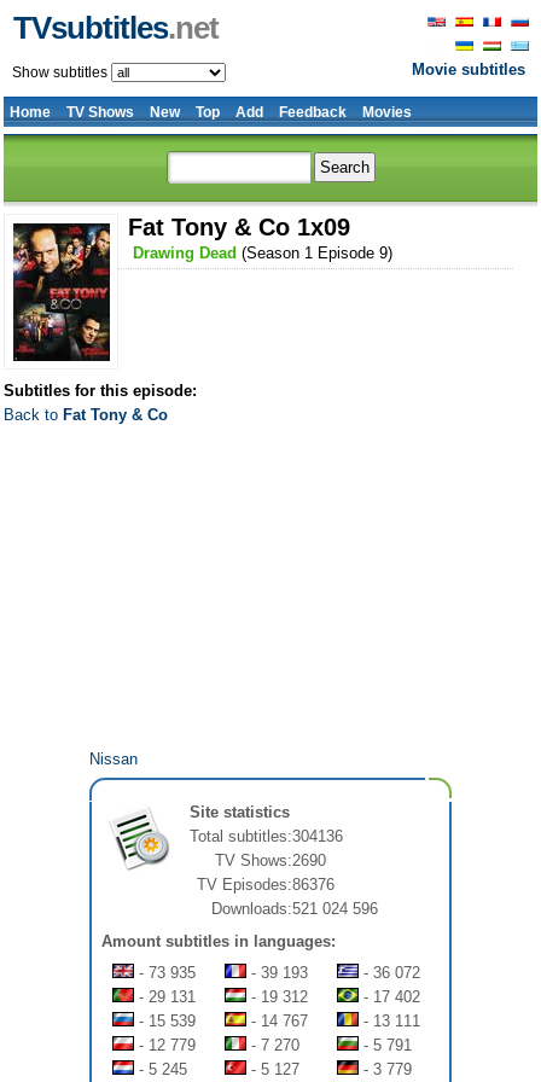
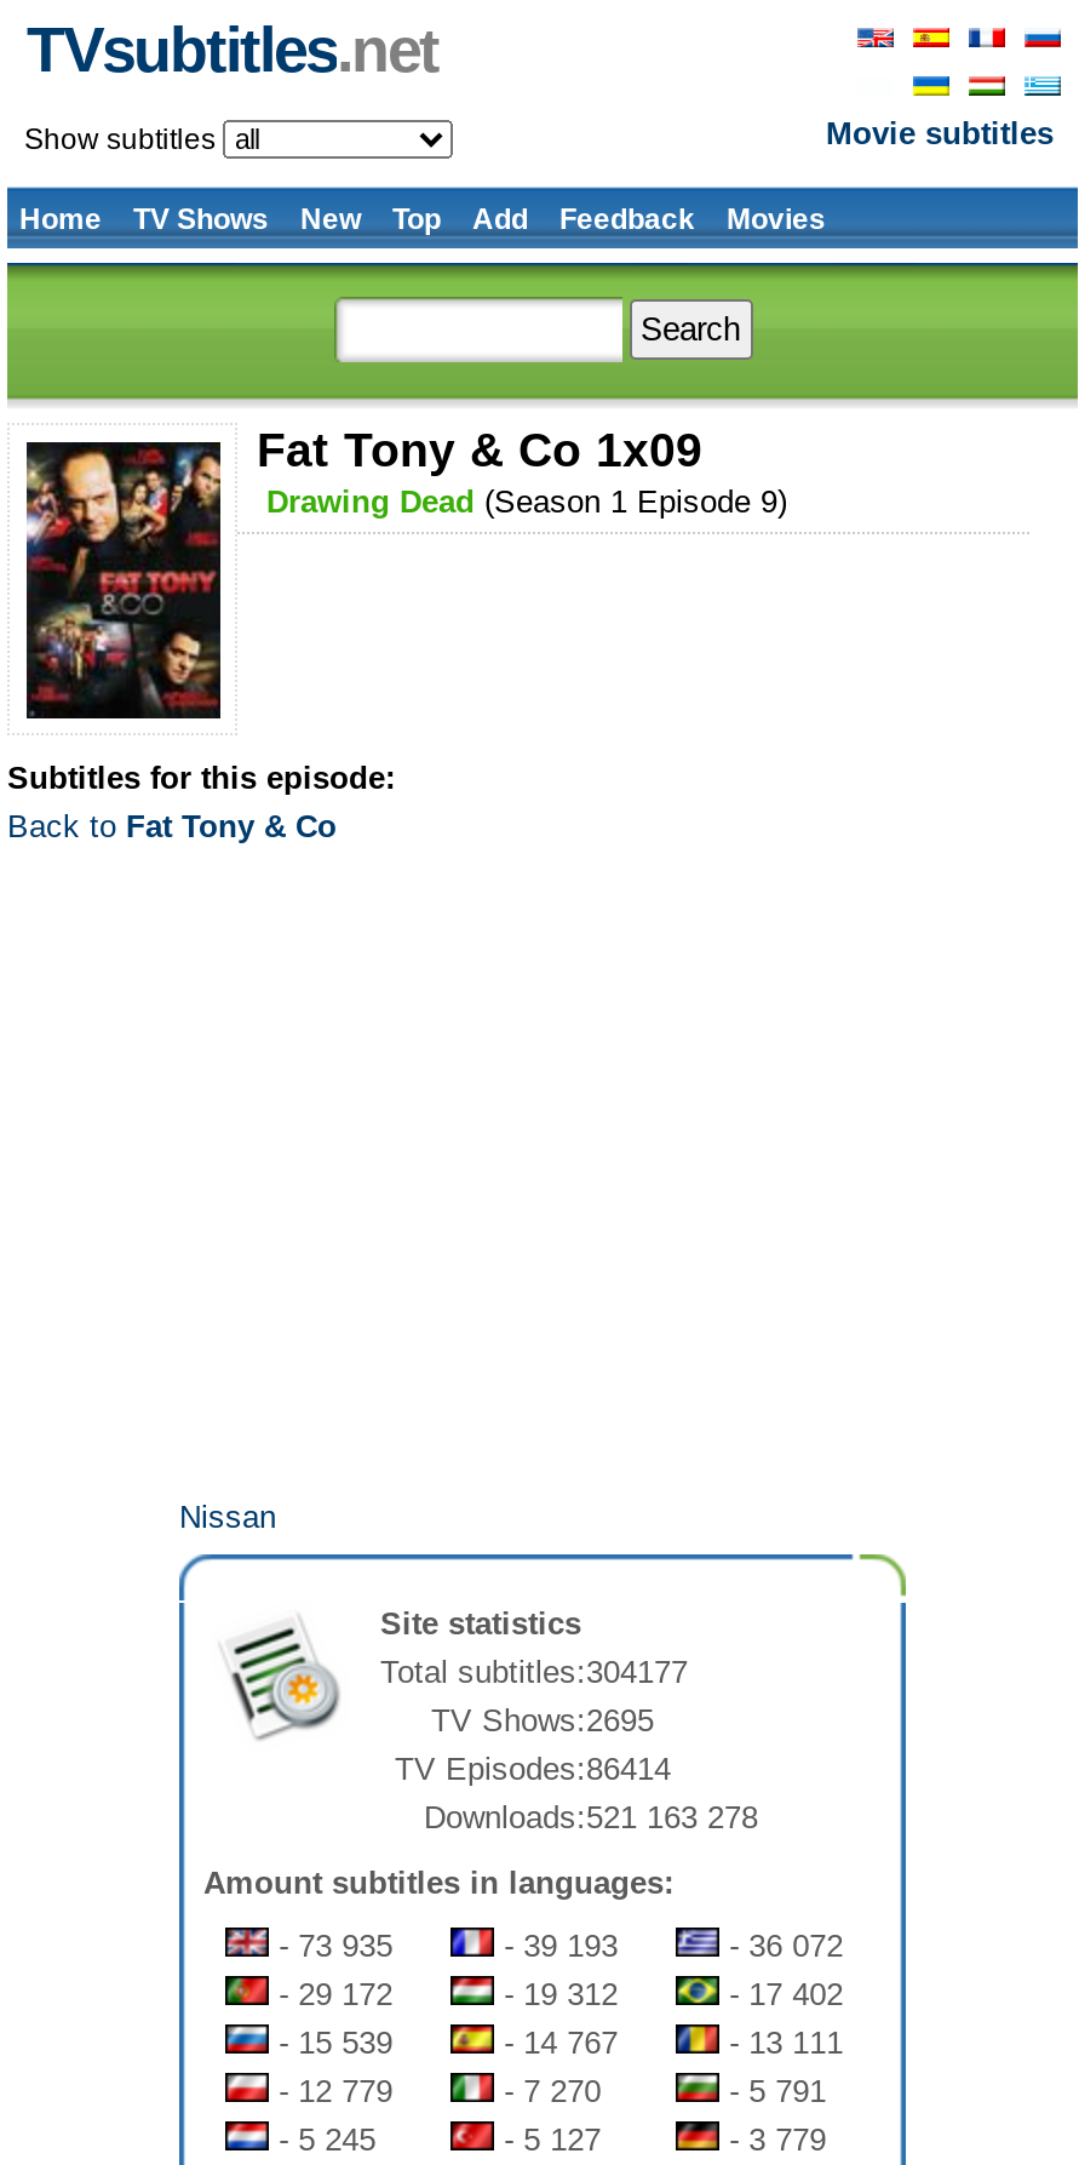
[190,827,343,845] Total subtitles:304136 -> [380,1654,688,1690] Total subtitles:304177
[215,851,326,869] TV Shows:2690 -> [431,1702,654,1739] TV Shows:2695
[197,876,335,894] TV Episodes:86376 -> [395,1751,671,1787] TV Episodes:86414
[211,900,378,918] Downloads:521 024 596 -> [424,1799,758,1835] Downloads:521 163 278
[134,988,196,1006] - 29 131 -> [269,1976,393,2013] - 29 172

